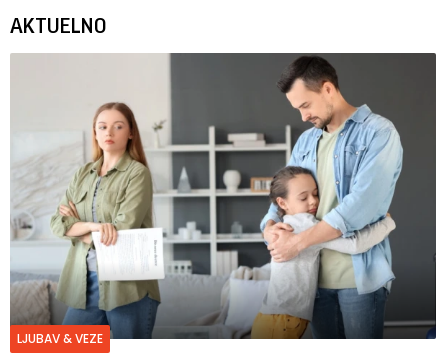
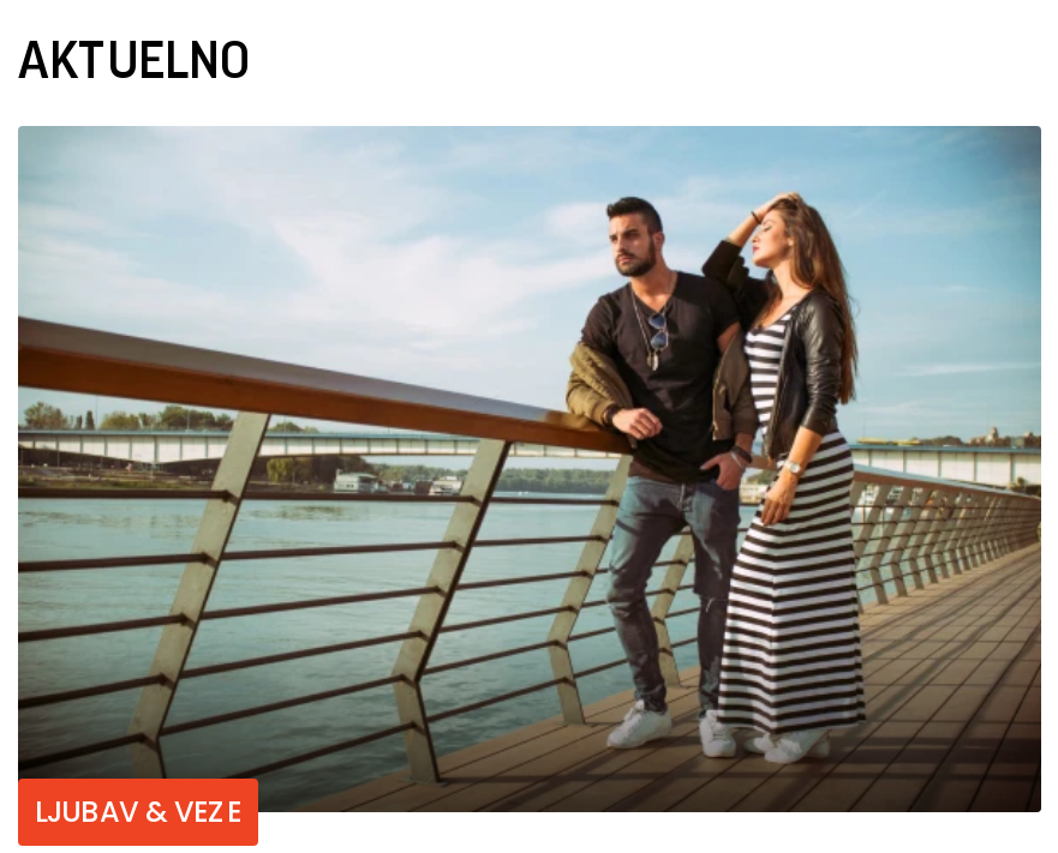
[10,52,437,339] [image] -> [16,124,1044,812] [image]

